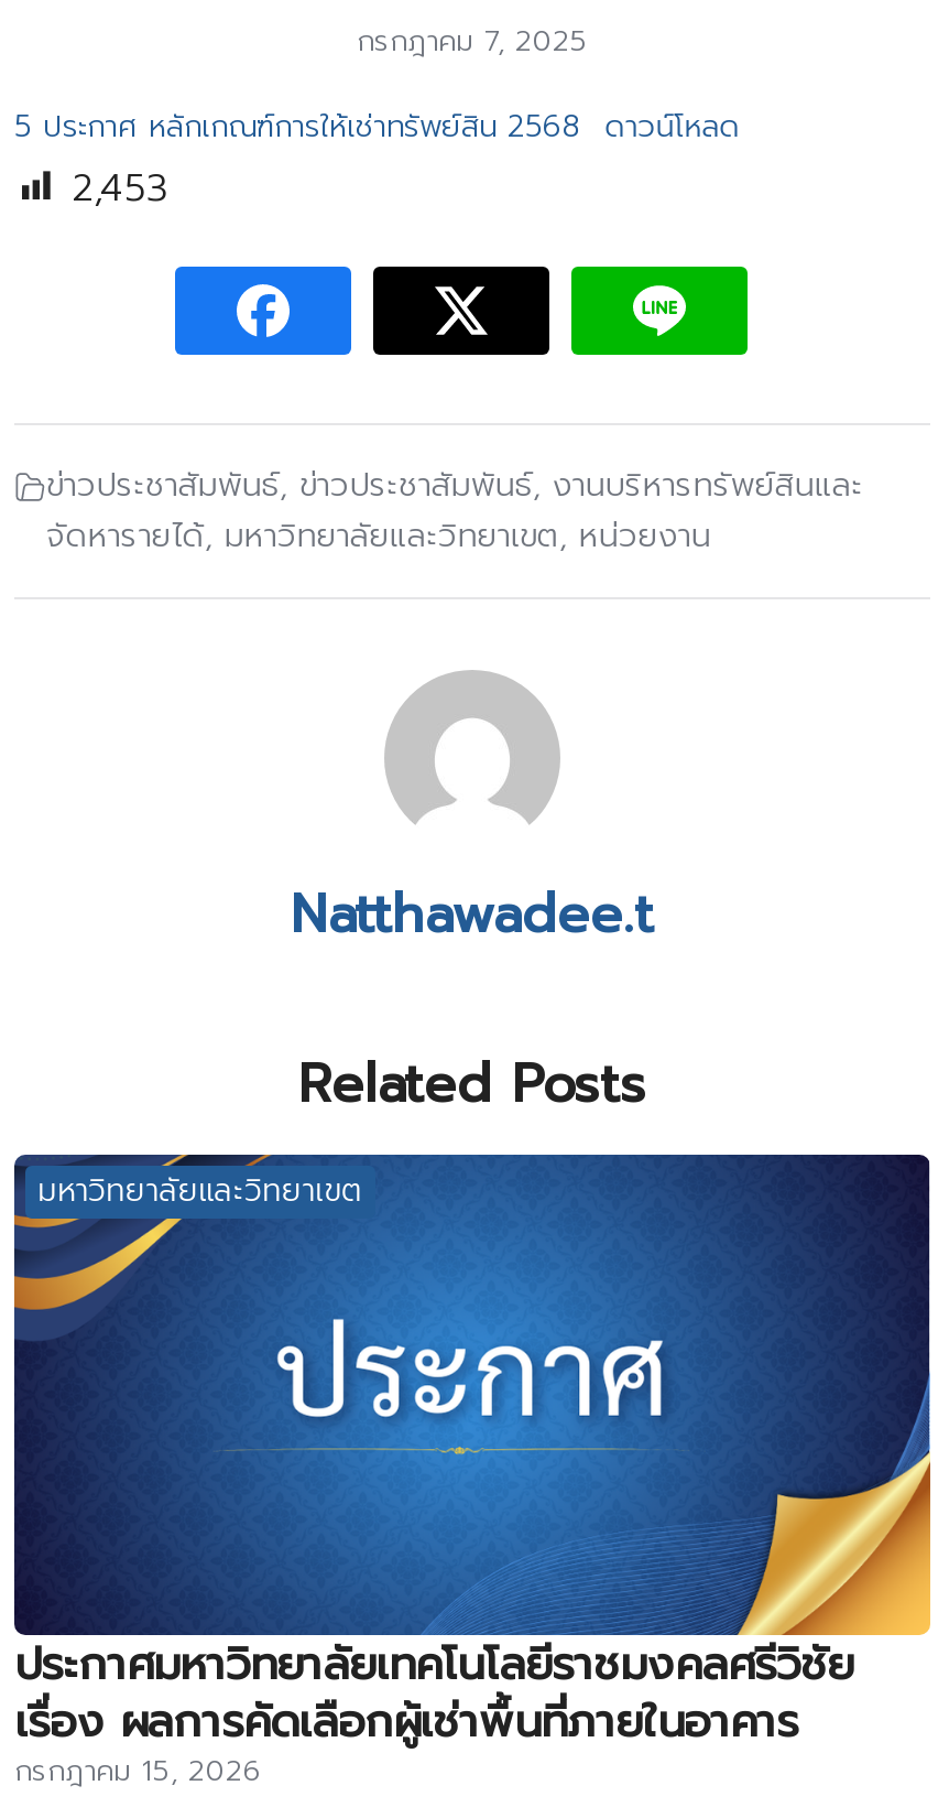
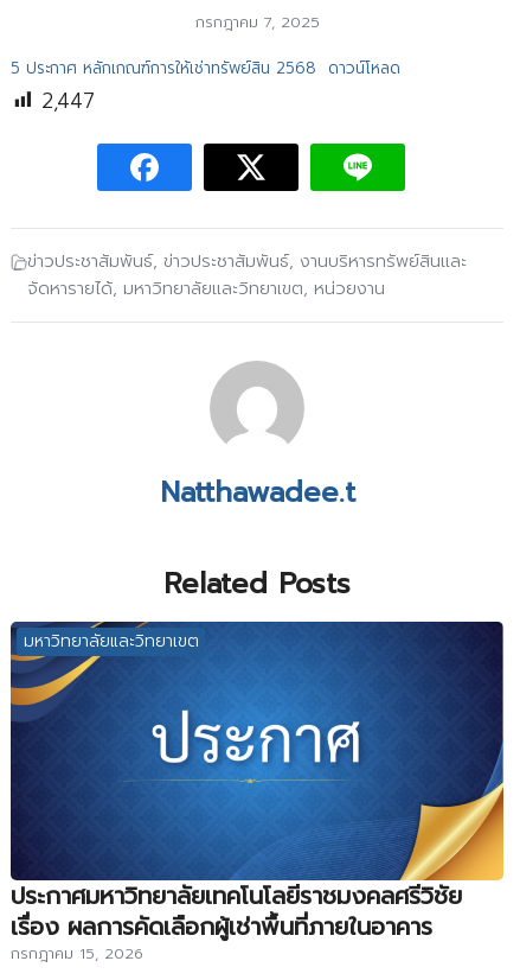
[72,158,168,215] 2,453 -> [41,85,95,116] 2,447

